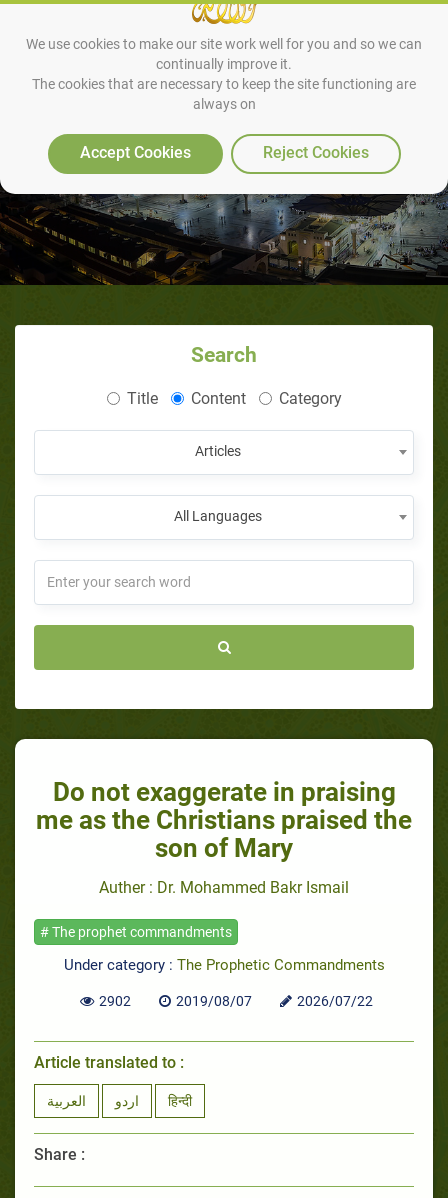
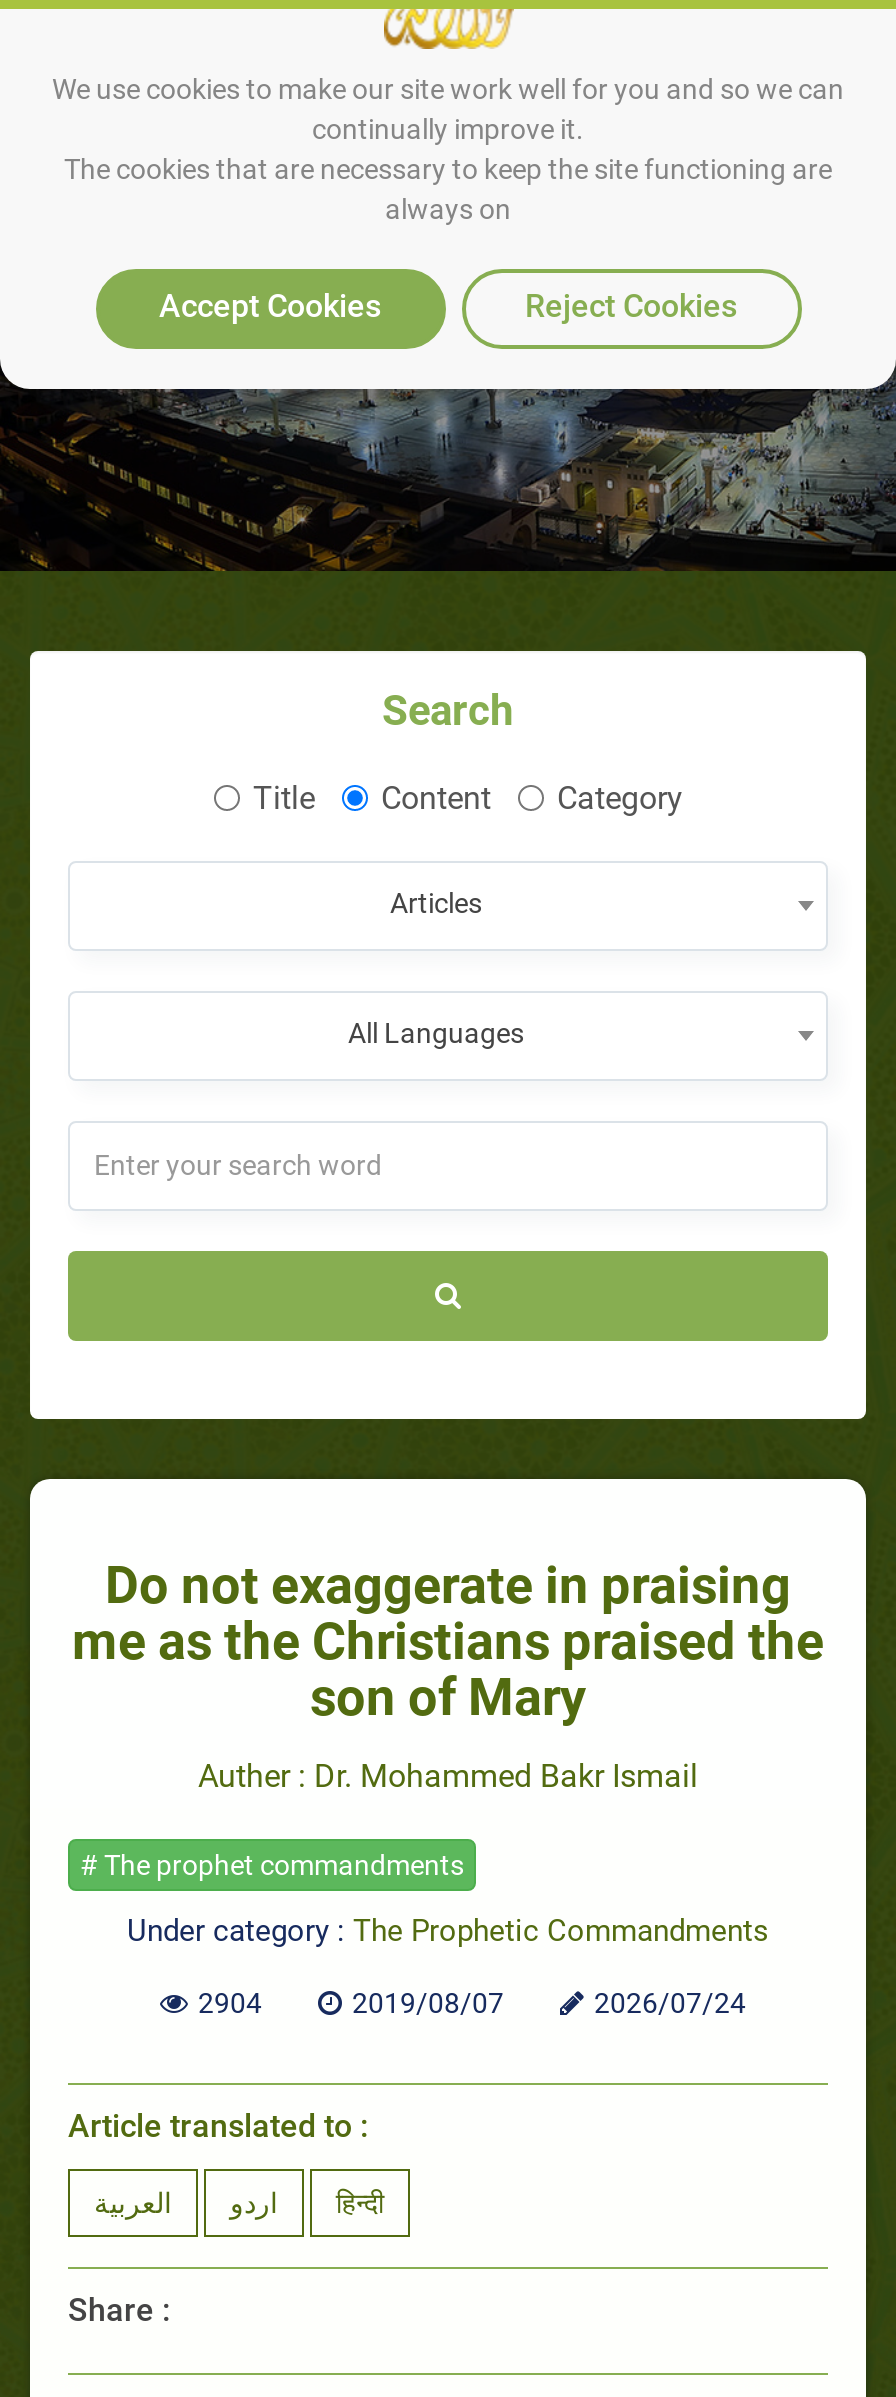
[99,993,131,1009] 2902 -> [198,1986,262,2018] 2904
[297,993,373,1009] 2026/07/22 -> [594,1986,746,2018] 2026/07/24

